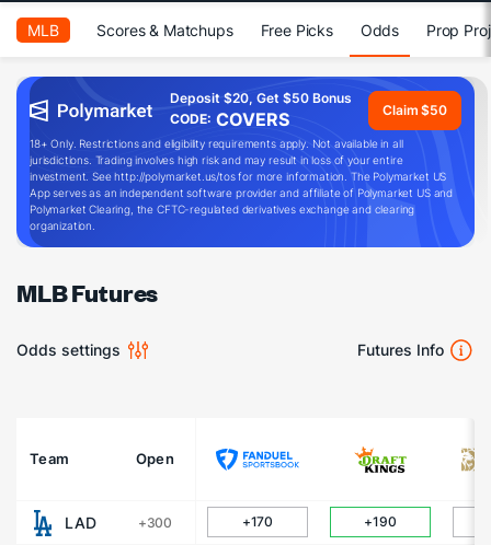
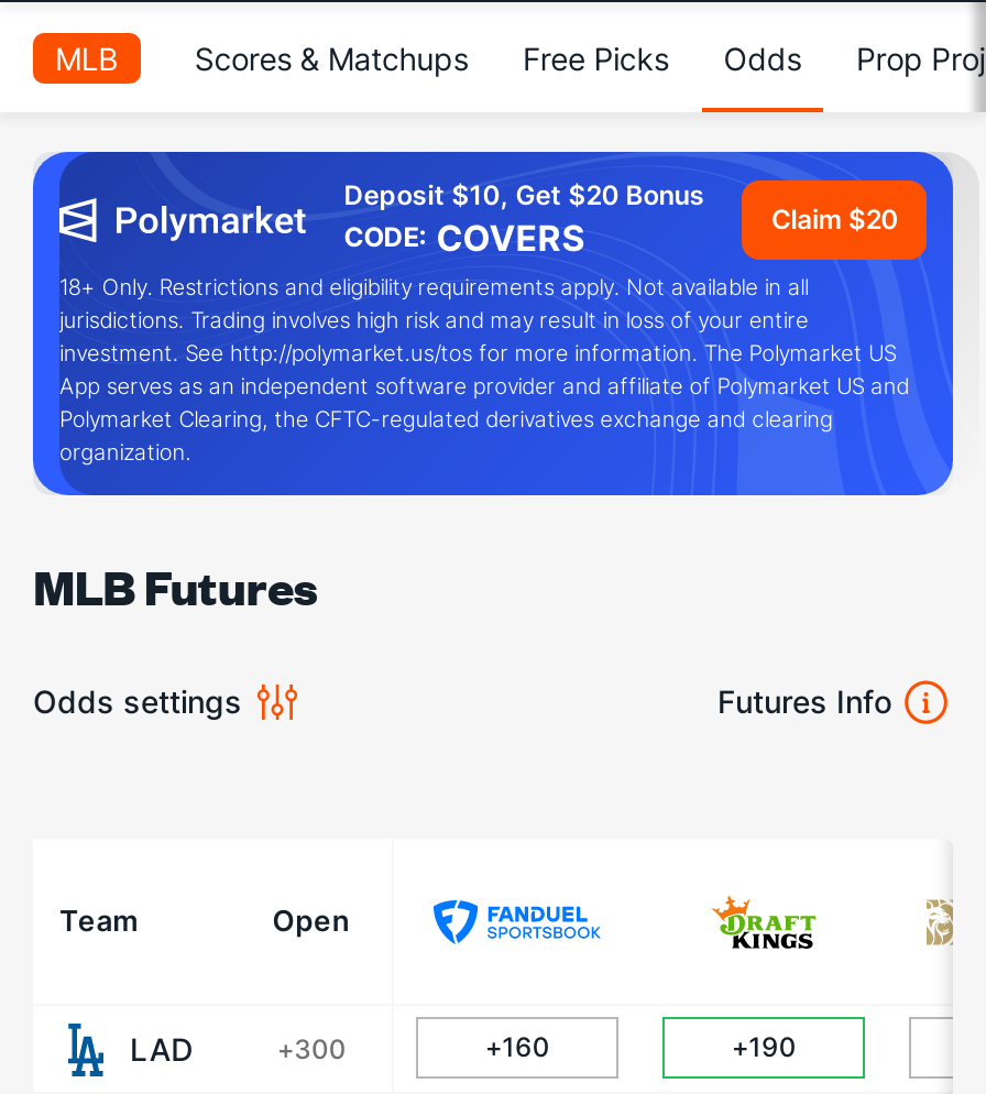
[170,90,351,106] Deposit $20, Get $50 Bonus -> [344,178,705,211] Deposit $10, Get $20 Bonus
[383,102,447,118] Claim $50 -> [771,203,898,236] Claim $20
[242,513,273,530] +170 -> [485,1030,550,1063] +160

